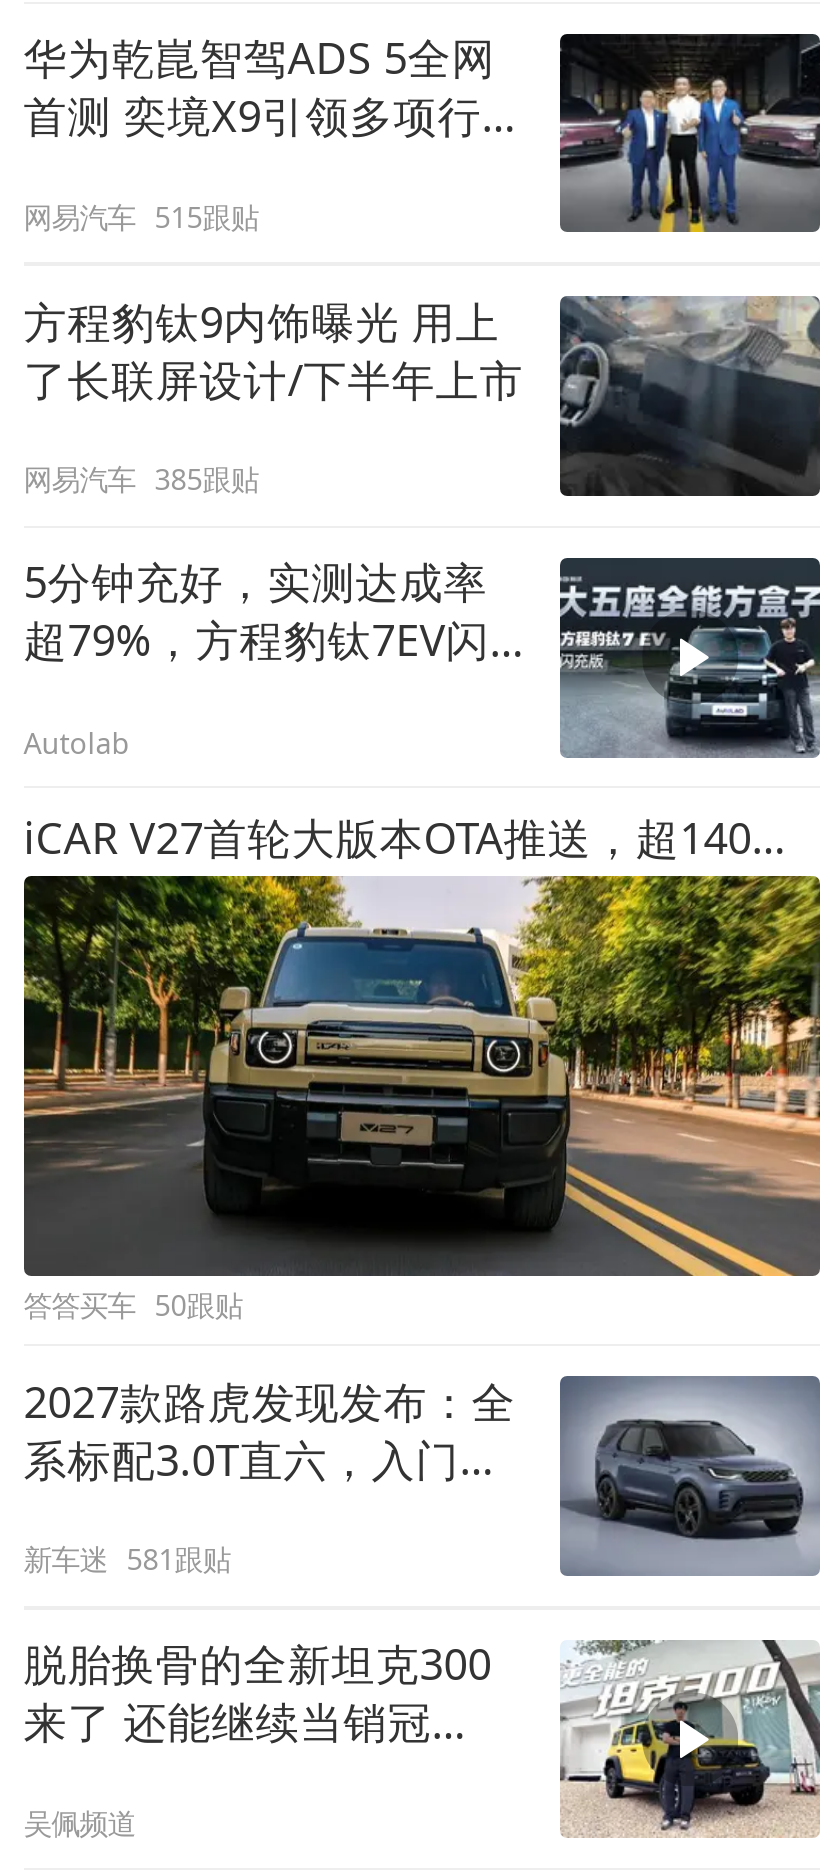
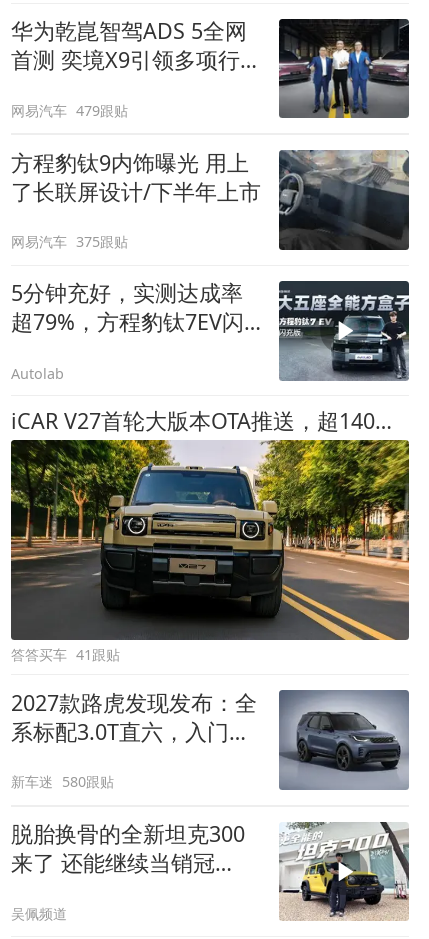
[23,197,259,235] 网易汽车 515跟贴 -> [11,101,128,120] 网易汽车 479跟贴
[23,461,259,499] 网易汽车 385跟贴 -> [11,232,128,251] 网易汽车 375跟贴
[23,1285,243,1323] 答答买车 50跟贴 -> [11,645,120,664] 答答买车 41跟贴
[23,1541,231,1579] 新车迷 581跟贴 -> [11,772,114,791] 新车迷 580跟贴

